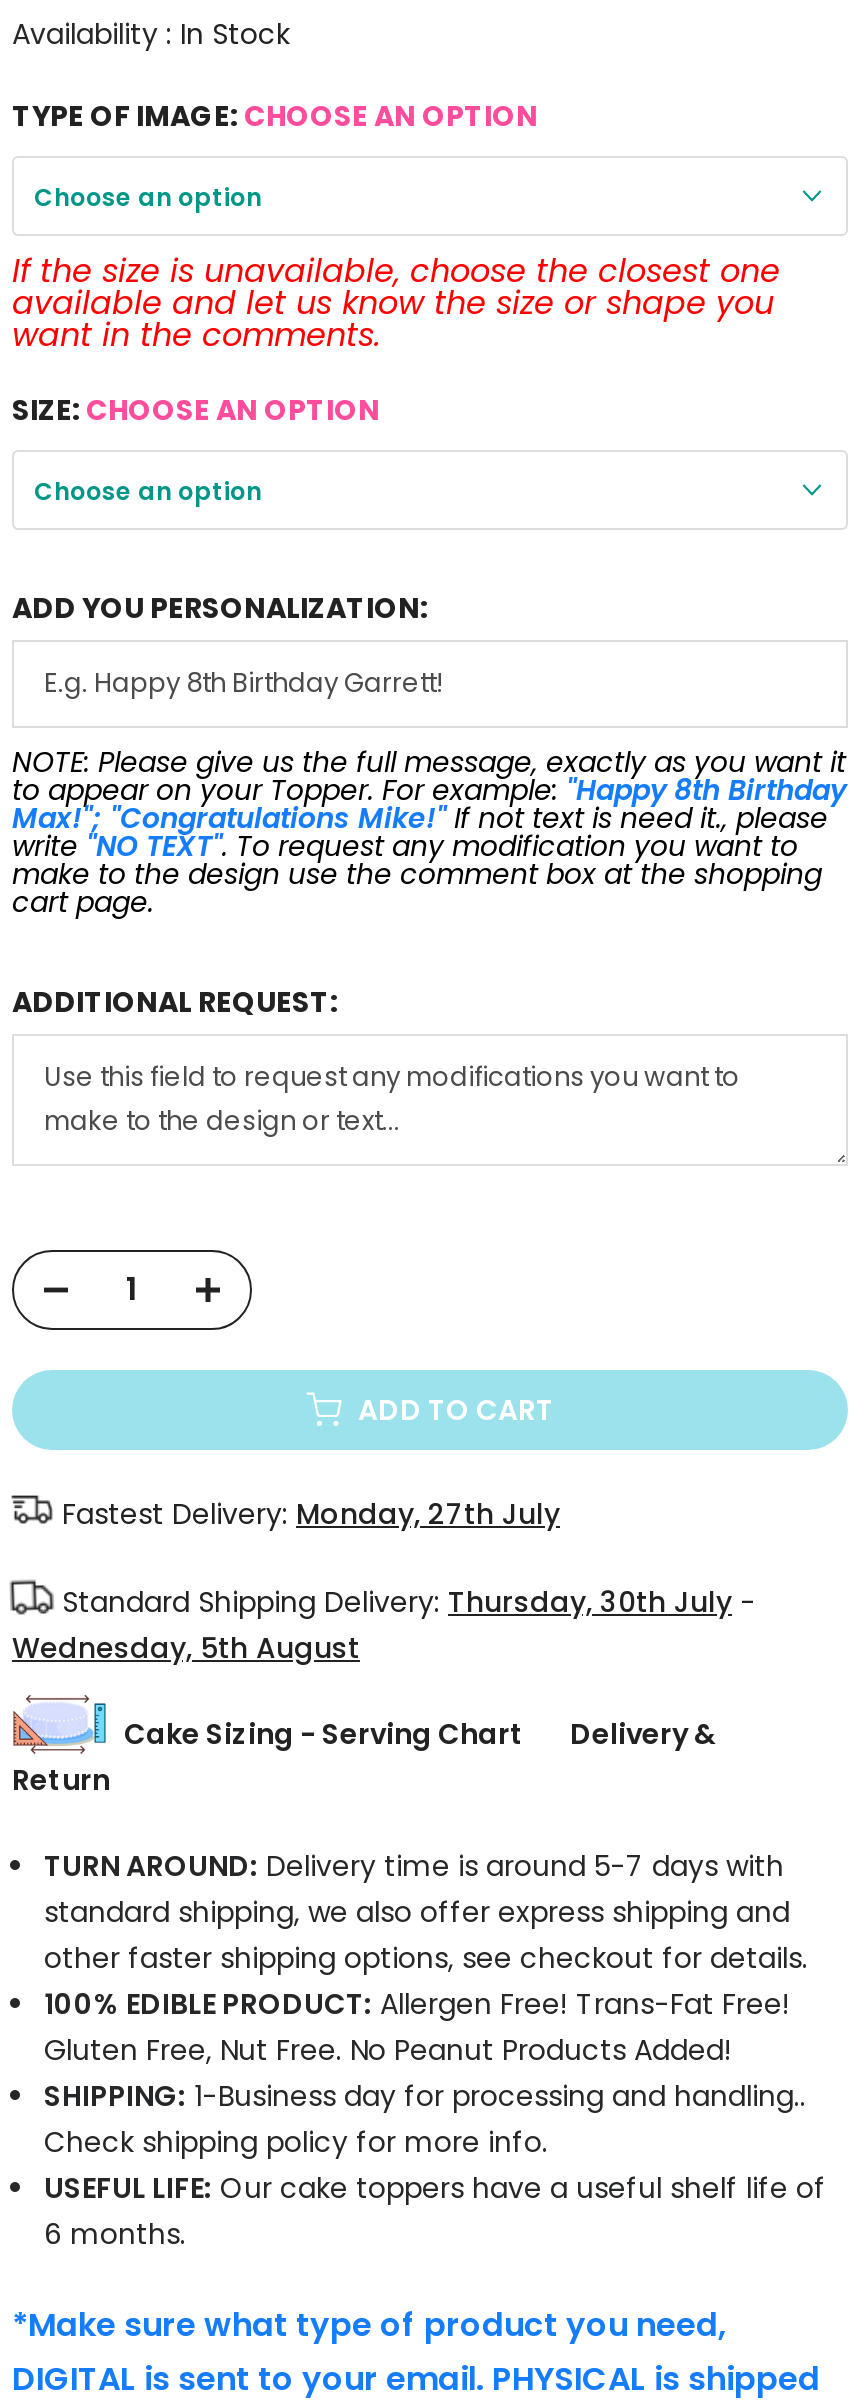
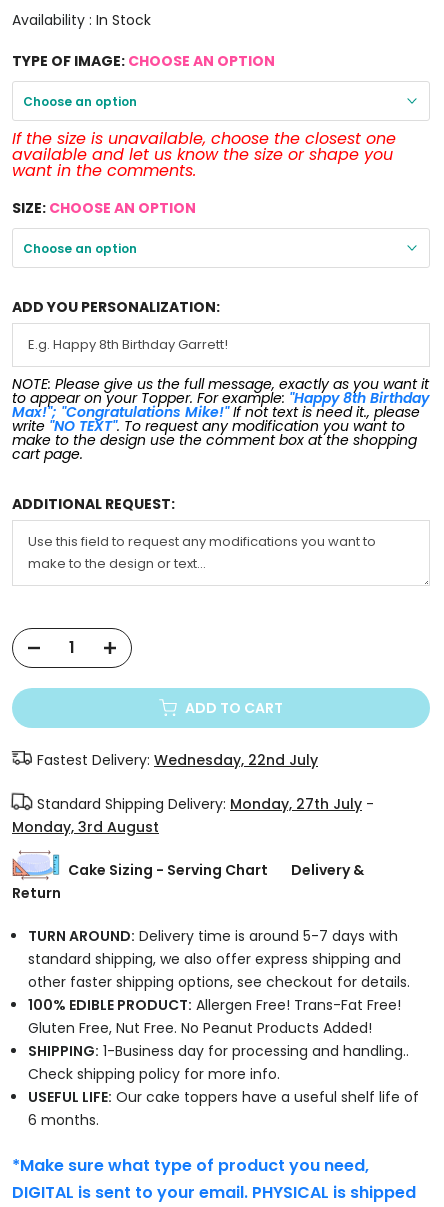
[62,1493,560,1533] Fastest Delivery: Monday, 27th July -> [37,750,318,770] Fastest Delivery: Wednesday, 22nd July
[62,1581,756,1621] Standard Shipping Delivery: Thursday, 30th July - -> [37,794,374,814] Standard Shipping Delivery: Monday, 27th July -
[12,1627,360,1667] Wednesday, 5th August -> [12,817,159,837] Monday, 3rd August

